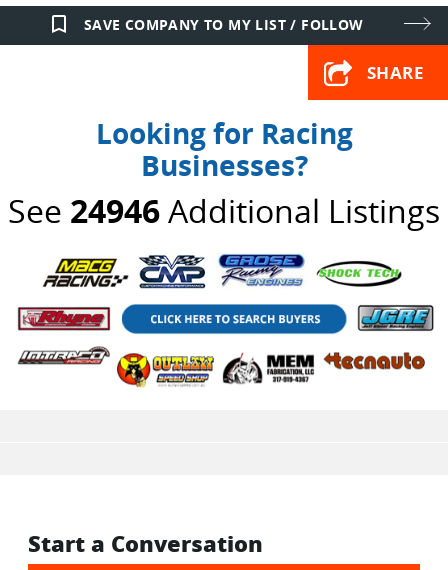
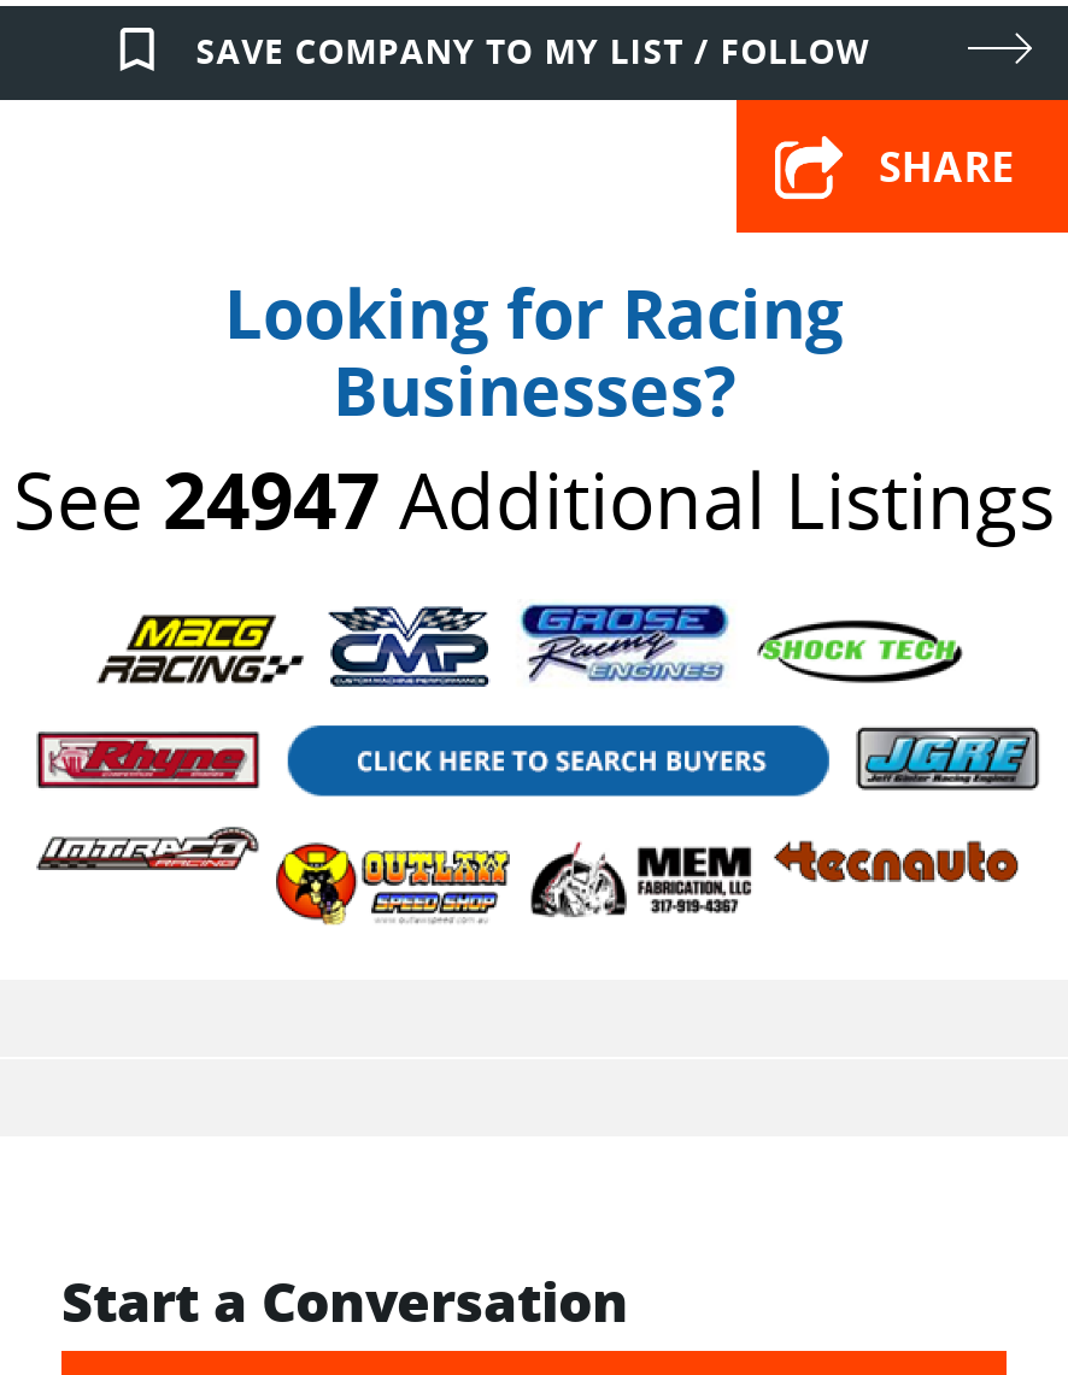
[8,189,440,232] See 24946 Additional Listings -> [13,448,1055,551] See 24947 Additional Listings

